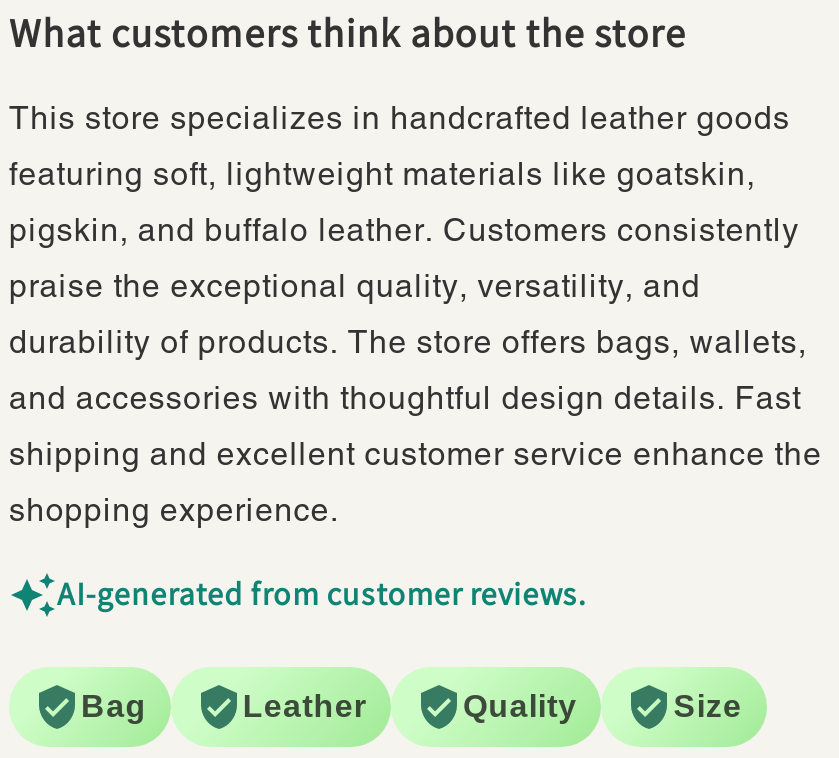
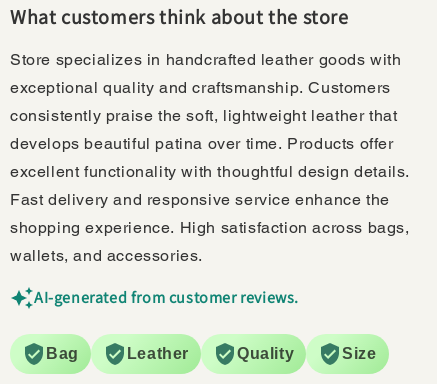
[9,100,790,138] This store specializes in handcrafted leather goods -> [10,50,402,69] Store specializes in handcrafted leather goods with
[9,156,755,194] featuring soft, lightweight materials like goatskin, -> [10,78,391,97] exceptional quality and craftsmanship. Customers
[9,212,799,250] pigskin, and buffalo leather. Customers consistently -> [10,106,397,125] consistently praise the soft, lightweight leather that
[9,268,701,306] praise the exceptional quality, versatility, and -> [10,134,394,153] develops beautiful patina over time. Products offer
[9,324,807,362] durability of products. The store offers bags, wallets, -> [10,162,410,181] excellent functionality with thoughtful design details.
[9,380,801,418] and accessories with thoughtful design details. Fast -> [10,190,390,209] Fast delivery and responsive service enhance the
[9,436,822,474] shipping and excellent customer service enhance the -> [10,218,410,237] shopping experience. High satisfaction across bags,
[9,492,339,530] shopping experience. -> [10,246,203,265] wallets, and accessories.

